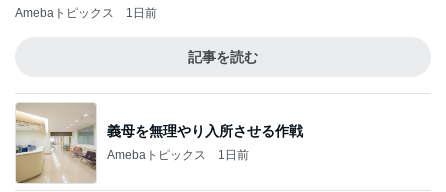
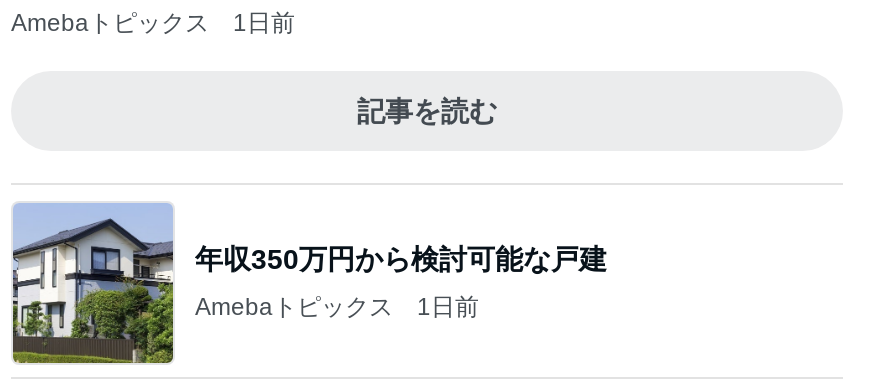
[15,102,303,184] [image] | 義母を無理やり入所させる作戦 -> [11,203,607,365] [image] | 年収350万円から検討可能な戸建

